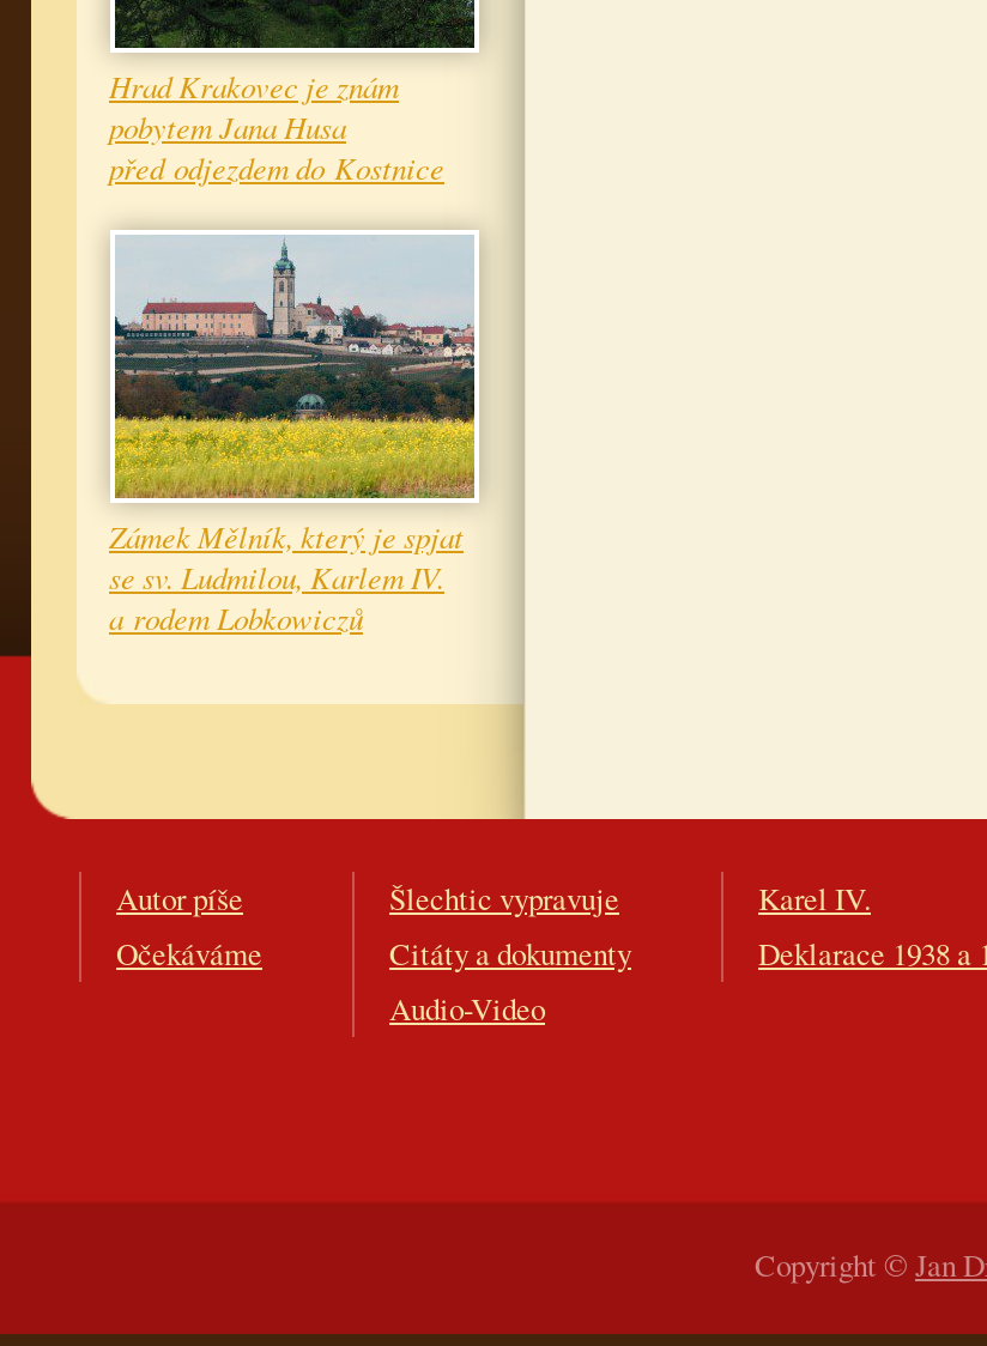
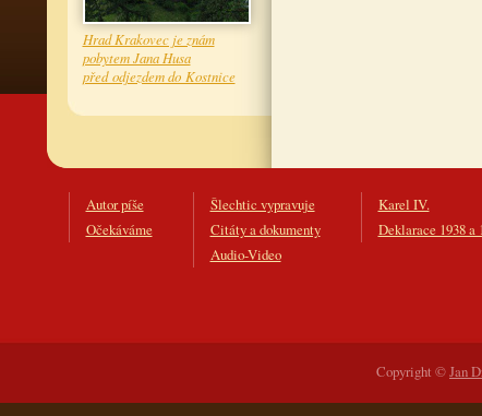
[109,232,477,637] [image] | Zámek Mělník, který je spjat | se sv. Ludmilou, Karlem IV. | a rodem Lobkowiczů -> none

